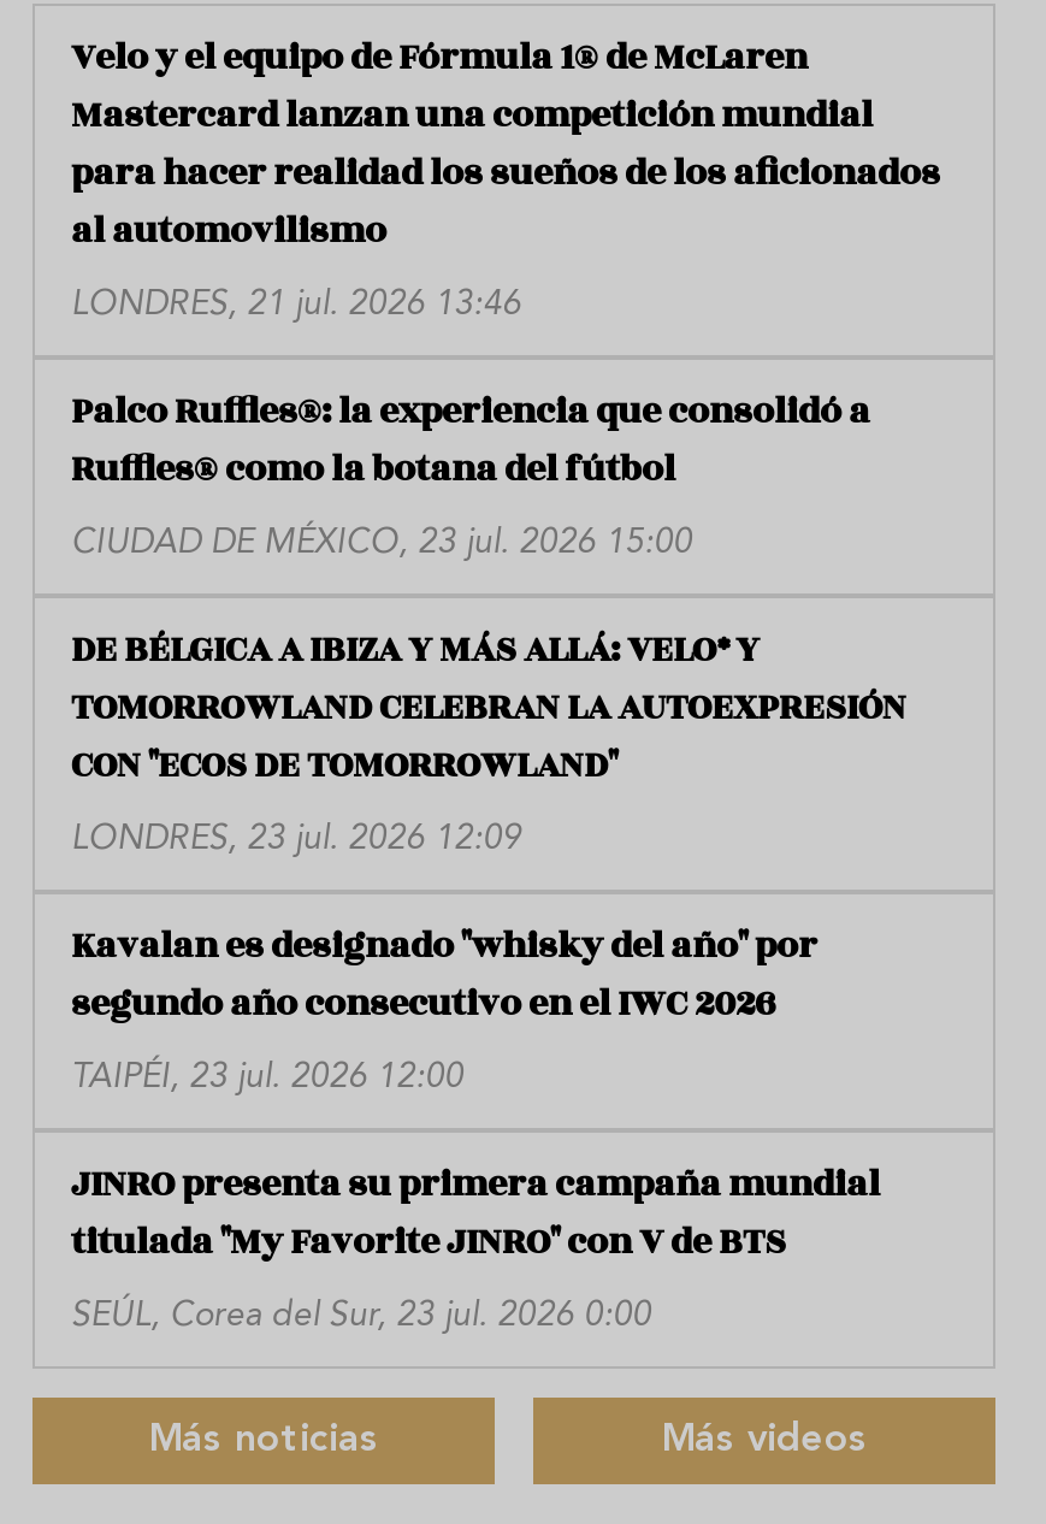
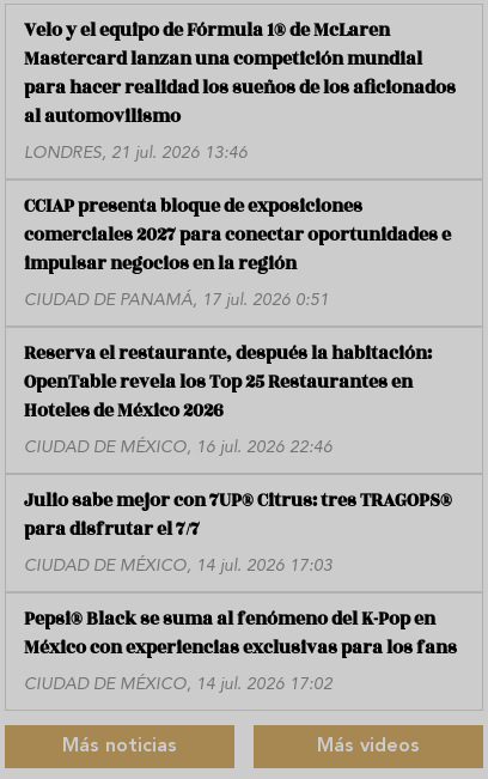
[71,384,870,497] Palco Ruffles®: la experiencia que consolidó a | Ruffles® como la botana del fútbol -> [24,193,451,277] CCIAP presenta bloque de exposiciones | comerciales 2027 para conectar oportunidades e | impulsar negocios en la región
[71,526,692,560] CIUDAD DE MÉXICO, 23 jul. 2026 15:00 -> [24,292,329,309] CIUDAD DE PANAMÁ, 17 jul. 2026 0:51
[71,622,906,793] DE BÉLGICA A IBIZA Y MÁS ALLÁ: VELO* Y | TOMORROWLAND CELEBRAN LA AUTOEXPRESIÓN | CON "ECOS DE TOMORROWLAND" -> [24,340,432,425] Reserva el restaurante, después la habitación: | OpenTable revela los Top 25 Restaurantes en | Hoteles de México 2026
[71,822,521,856] LONDRES, 23 jul. 2026 12:09 -> [24,439,333,456] CIUDAD DE MÉXICO, 16 jul. 2026 22:46
[71,918,817,1031] Kavalan es designado "whisky del año" por | segundo año consecutivo en el IWC 2026 -> [24,487,452,543] Julio sabe mejor con 7UP® Citrus: tres TRAGOPS® | para disfrutar el 7/7
[71,1060,463,1094] TAIPÉI, 23 jul. 2026 12:00 -> [24,558,333,574] CIUDAD DE MÉXICO, 14 jul. 2026 17:03
[71,1157,880,1270] JINRO presenta su primera campaña mundial | titulada "My Favorite JINRO" con V de BTS -> [24,605,457,662] Pepsi® Black se suma al fenómeno del K-Pop en | México con experiencias exclusivas para los fans
[71,1299,651,1332] SEÚL, Corea del Sur, 23 jul. 2026 0:00 -> [24,676,333,693] CIUDAD DE MÉXICO, 14 jul. 2026 17:02

